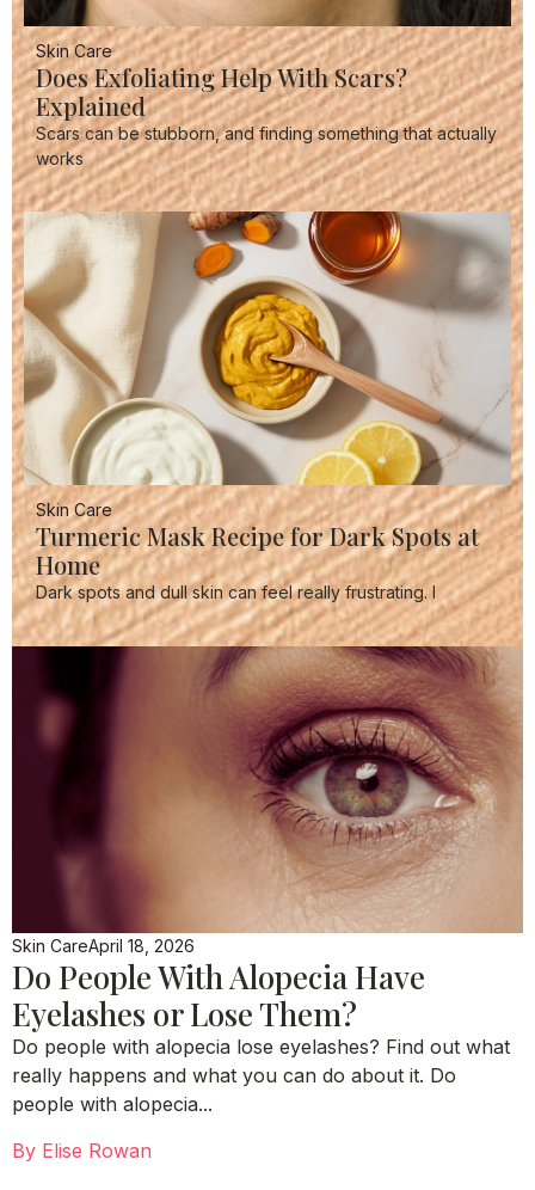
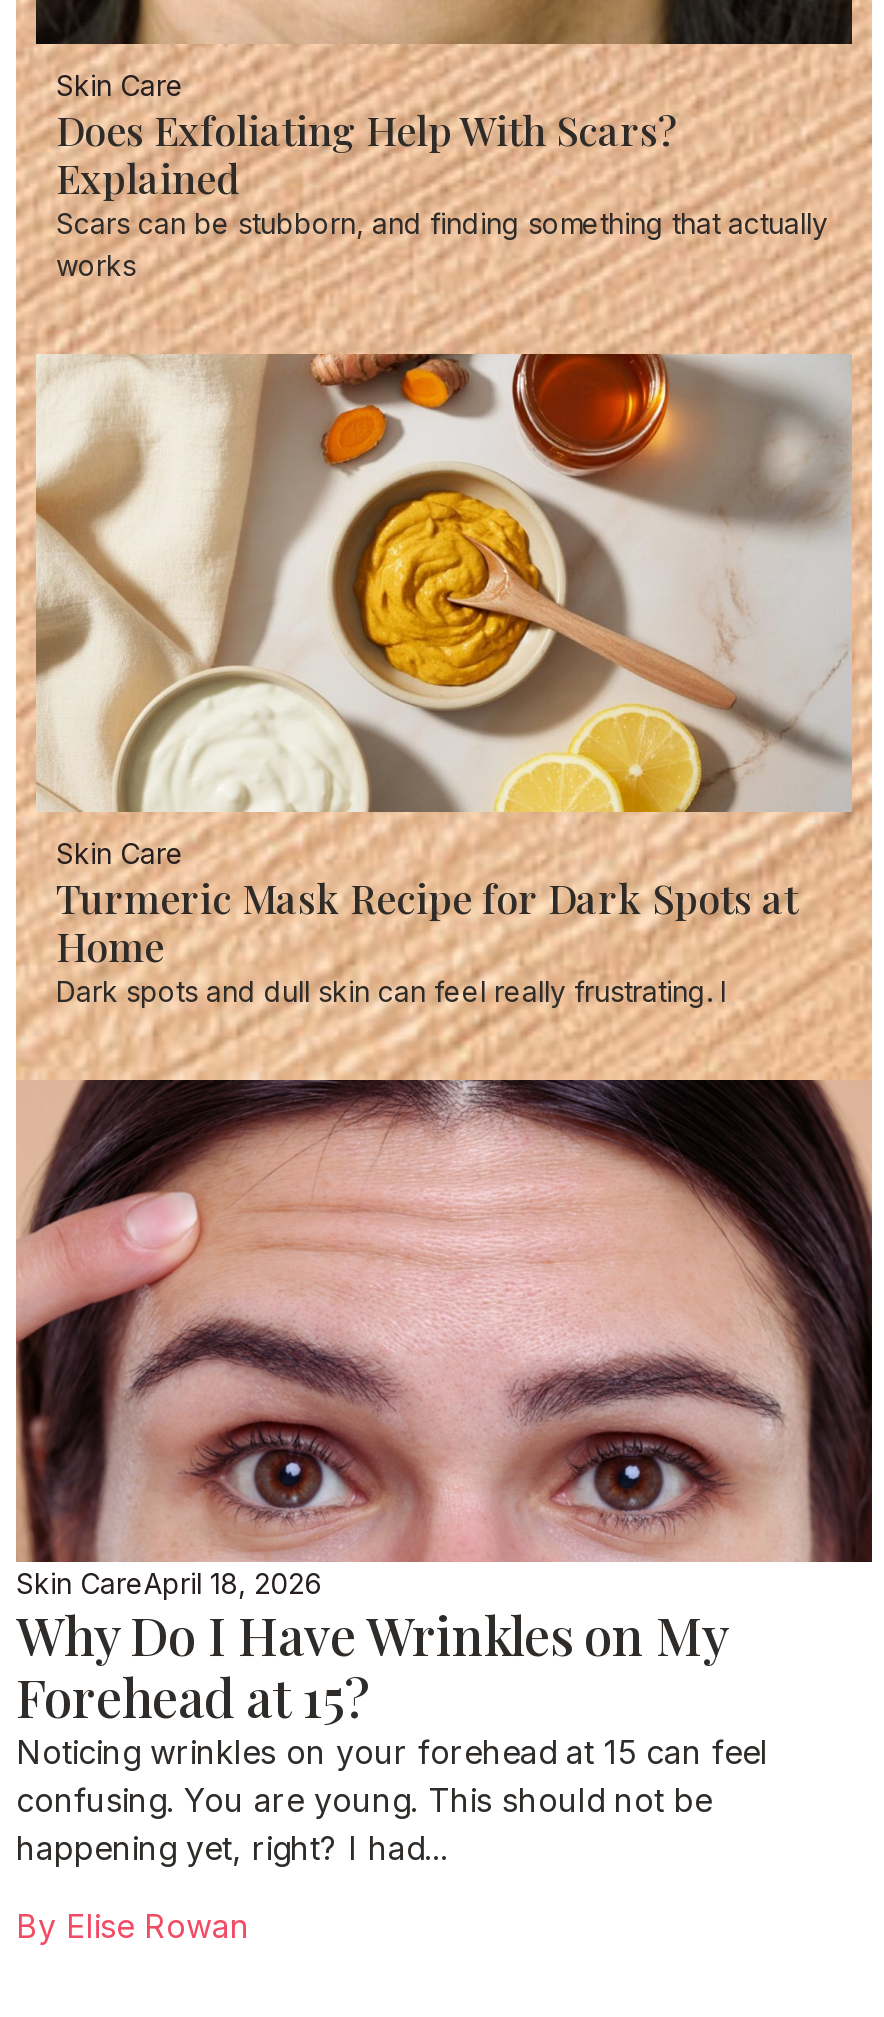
[11,645,524,1116] [image] | Do People With Alopecia Have | Eyelashes or Lose Them? | Do people with alopecia lose eyelashes? Find out what | really happens and what you can do about it. Do | people with alopecia... -> [14,1078,874,1868] [image] | Why Do I Have Wrinkles on My | Forehead at 15? | Noticing wrinkles on your forehead at 15 can feel | confusing. You are young. This should not be | happening yet, right? I had...

